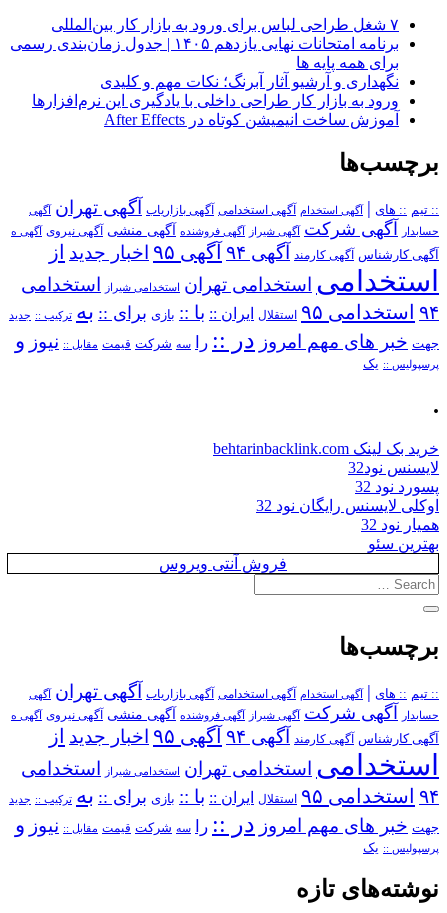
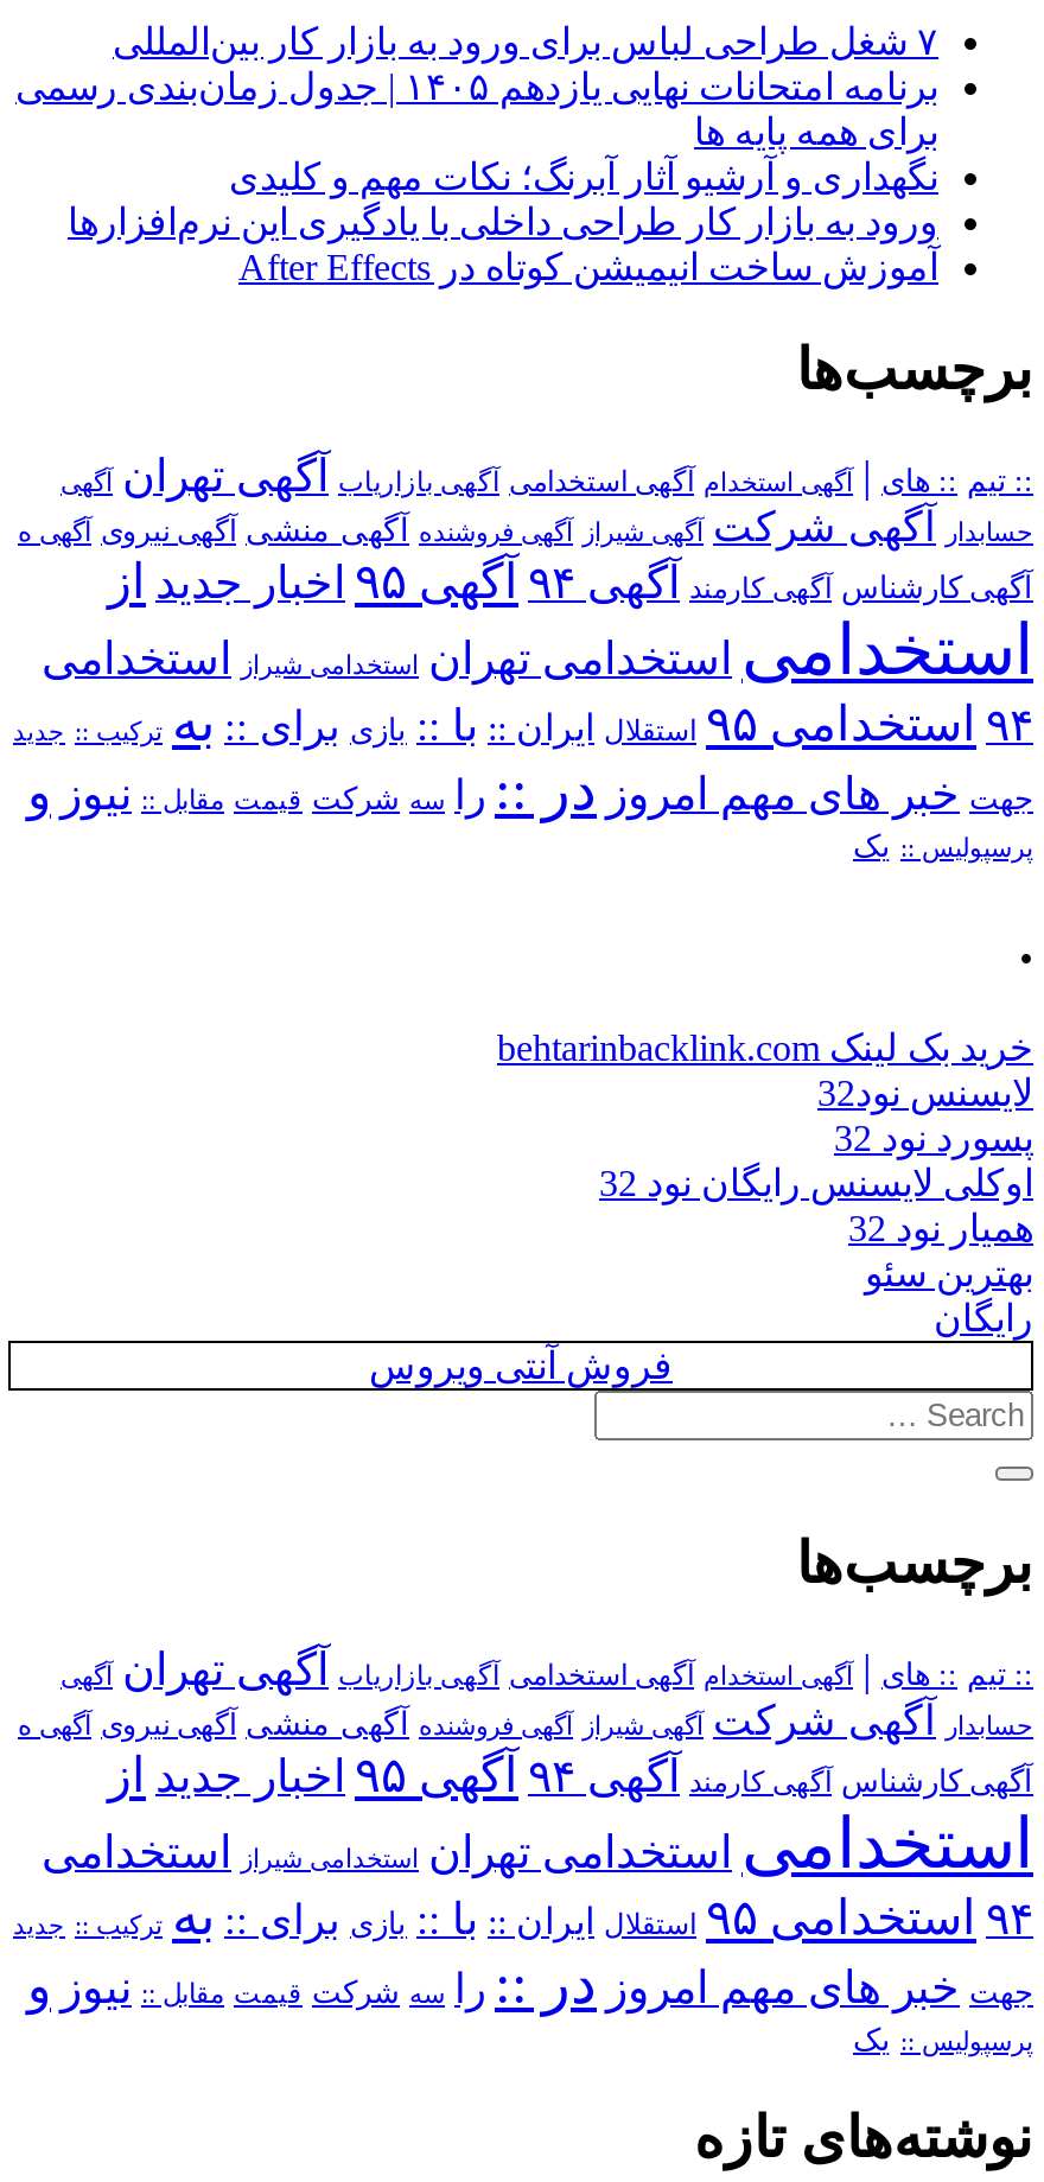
none -> [934,1297,1033,1338] رایگان

